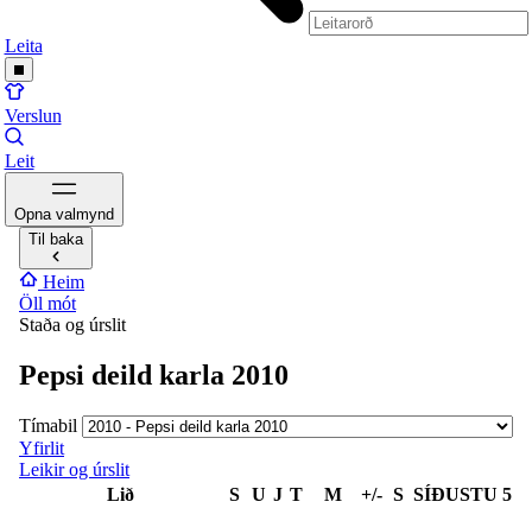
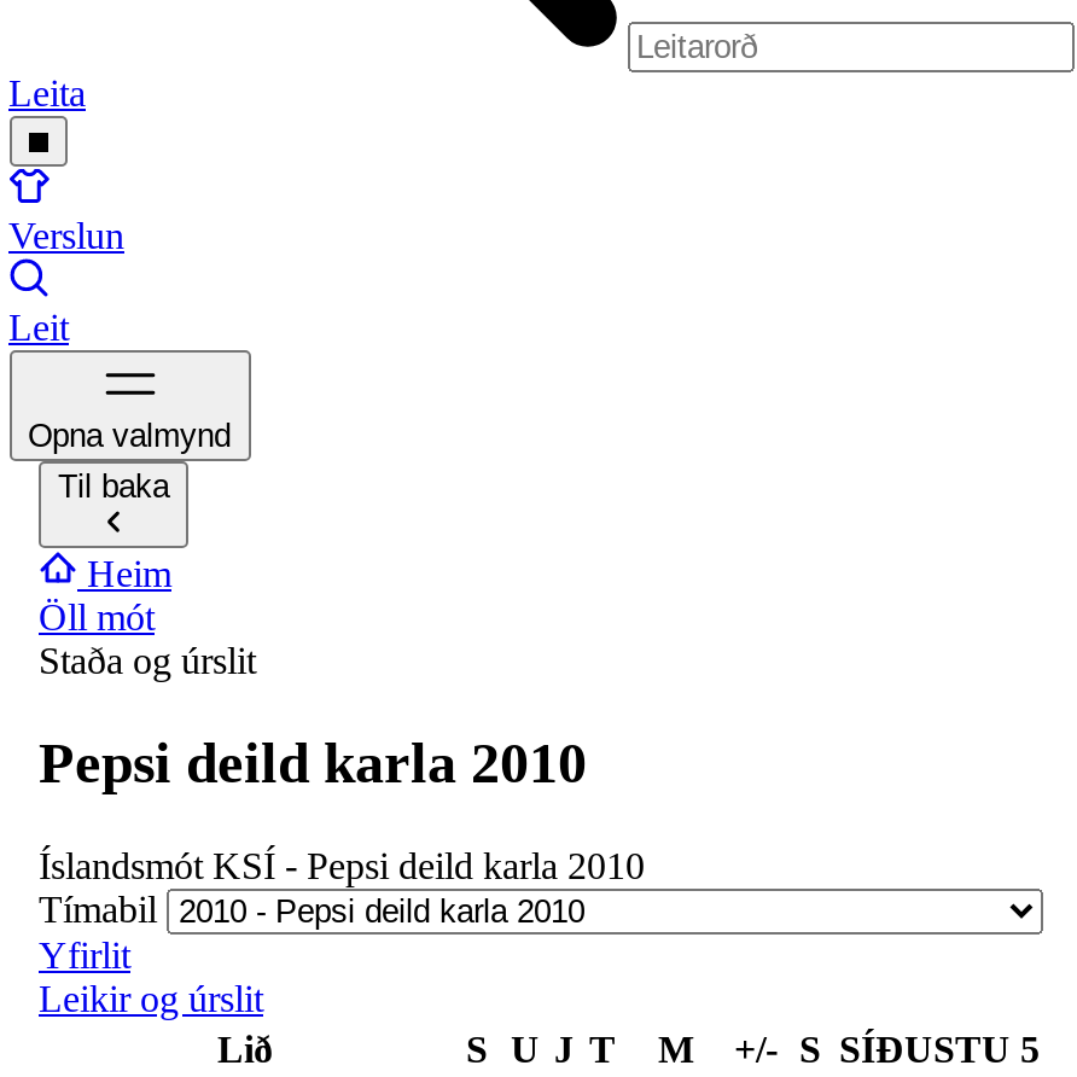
none -> [39,845,645,886] Íslandsmót KSÍ - Pepsi deild karla 2010

